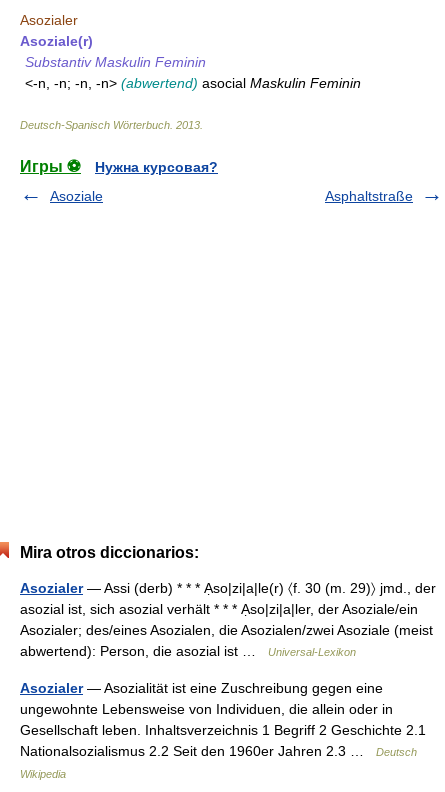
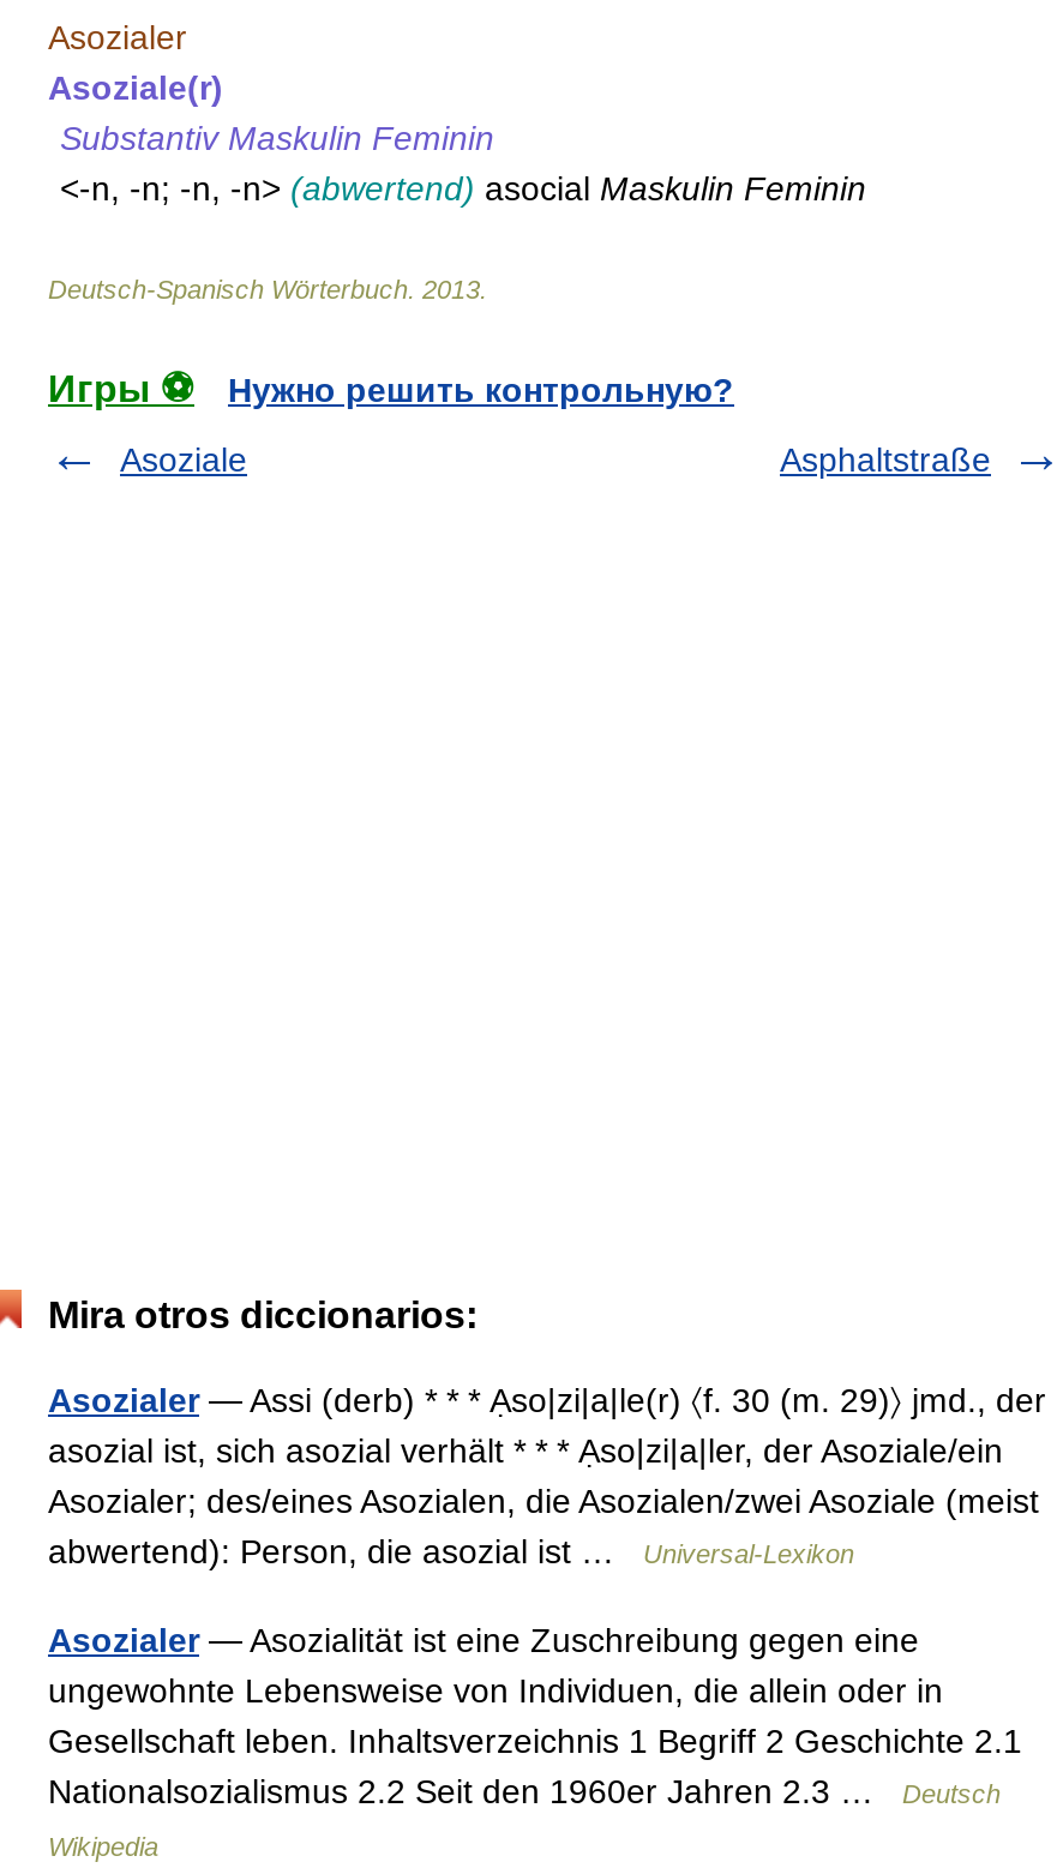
[95,159,218,175] Нужна курсовая? -> [228,371,734,409] Нужно решить контрольную?

